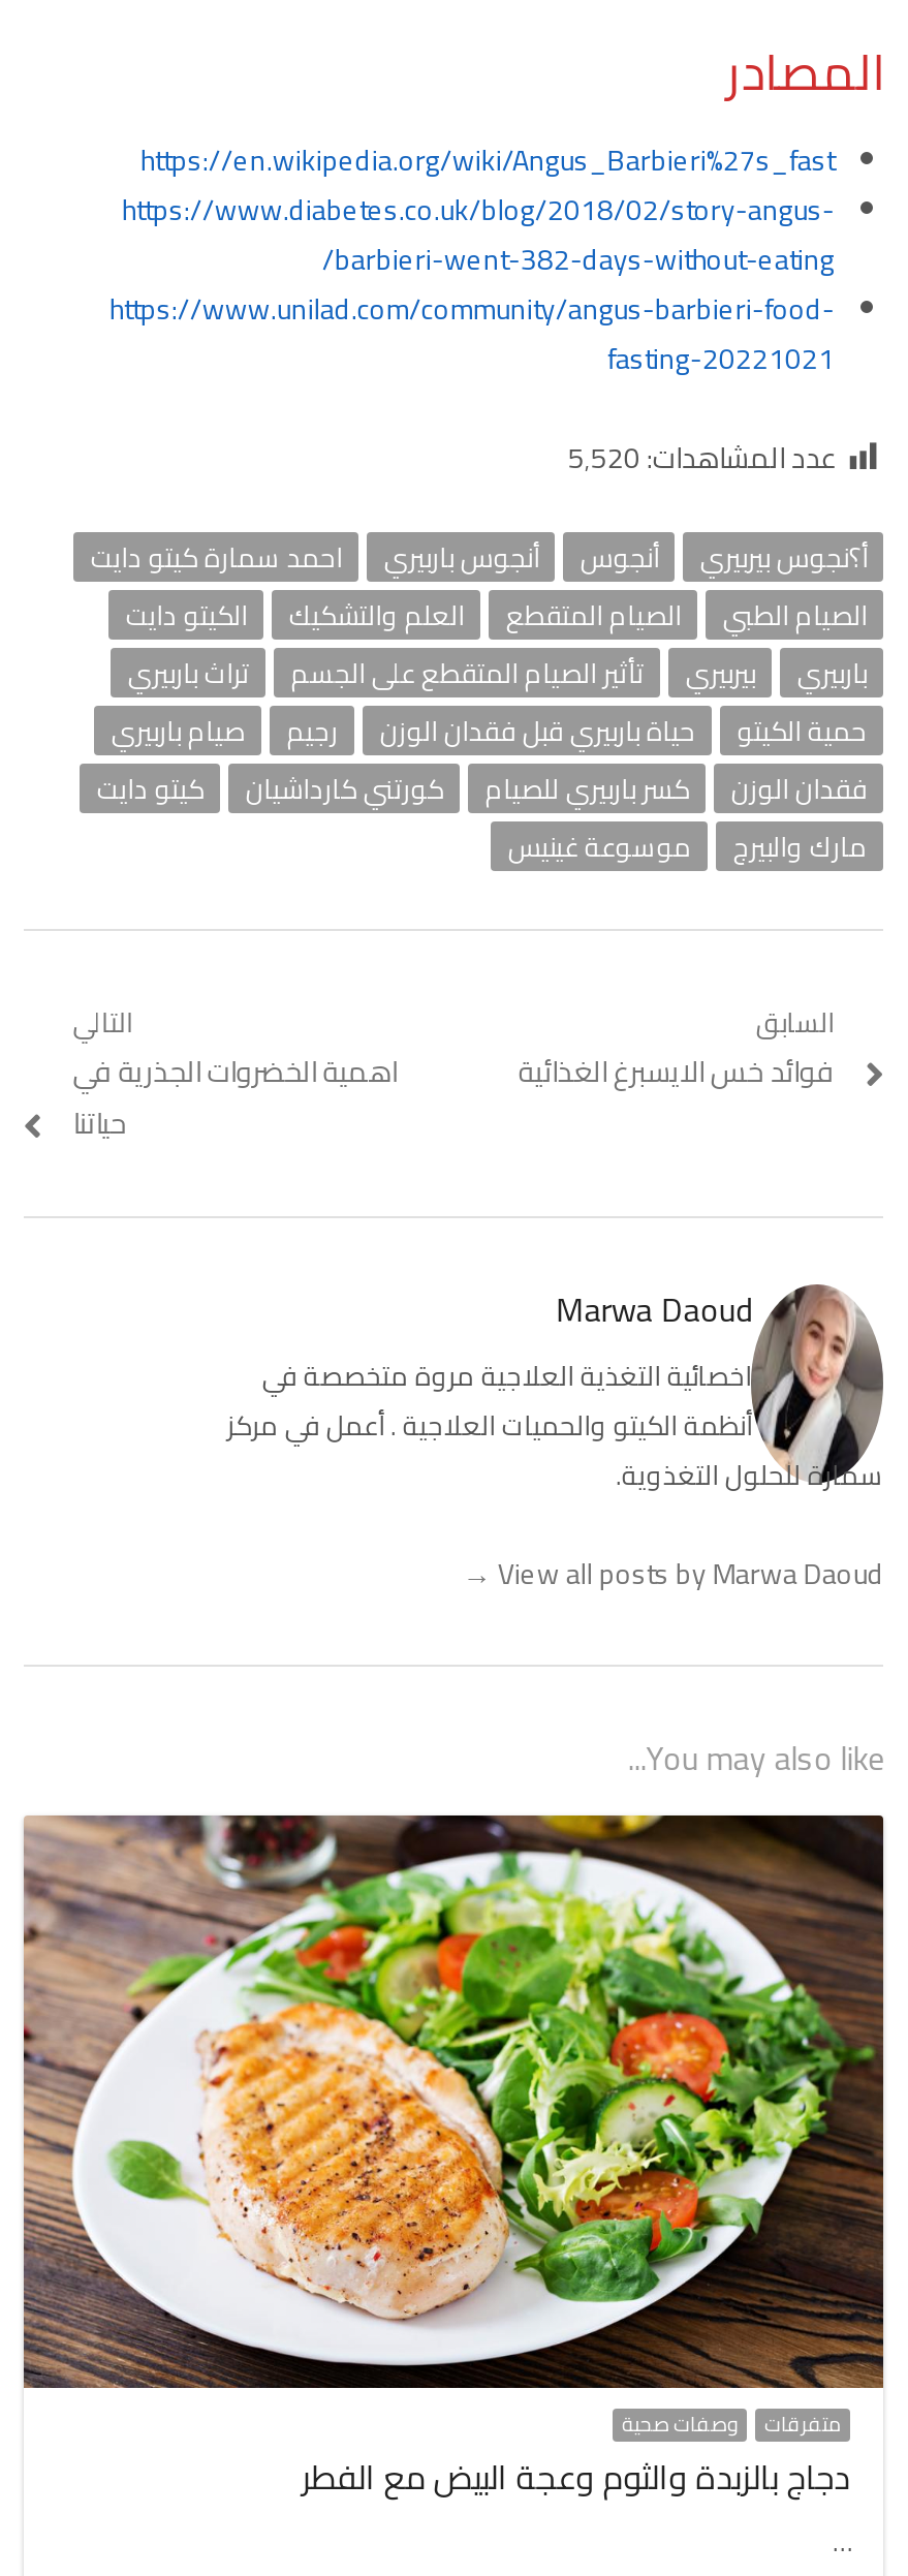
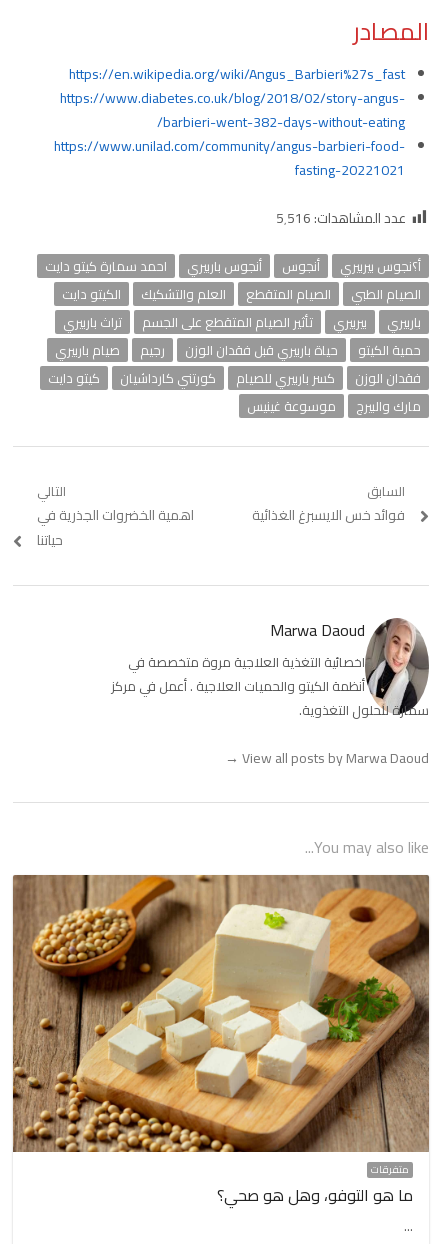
[568,430,836,484] عدد المشاهدات: 5٬520 -> [276,205,406,231] عدد المشاهدات: 5٬516
[22,1813,885,2508] [image] | وصفات صحية | دجاج بالزبدة والثوم وعجة البيض مع الفطر -> [13,874,430,1210] [image] | ما هو التوفو، وهل هو صحي؟

